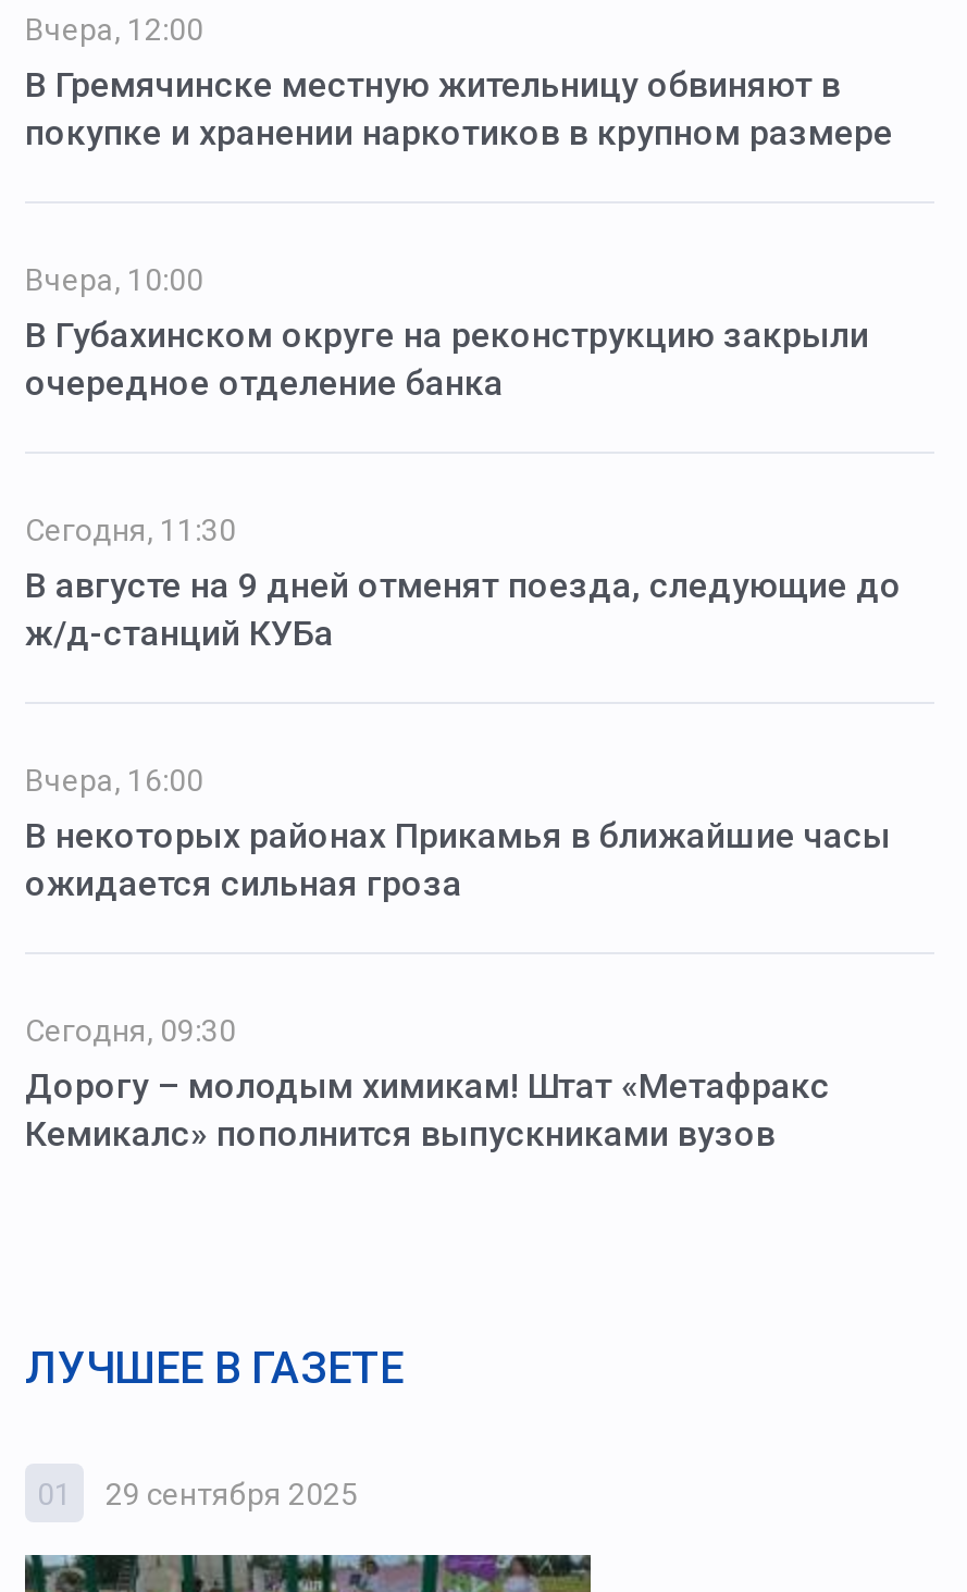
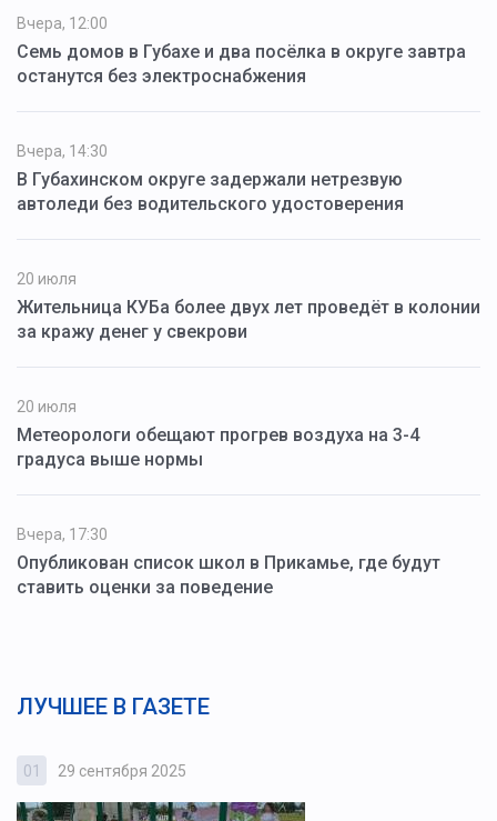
[25,65,893,154] В Гремячинске местную жительницу обвиняют в | покупке и хранении наркотиков в крупном размере -> [17,42,466,87] Семь домов в Губахе и два посёлка в округе завтра | останутся без электроснабжения
[25,263,869,405] Вчера, 10:00 | В Губахинском округе на реконструкцию закрыли | очередное отделение банка -> [17,143,404,215] Вчера, 14:30 | В Губахинском округе задержали нетрезвую | автоледи без водительского удостоверения
[25,513,902,655] Сегодня, 11:30 | В августе на 9 дней отменят поезда, следующие до | ж/д-станций КУБа -> [17,270,480,343] 20 июля | Жительница КУБа более двух лет проведёт в колонии | за кражу денег у свекрови
[25,764,891,905] Вчера, 16:00 | В некоторых районах Прикамья в ближайшие часы | ожидается сильная гроза -> [17,398,419,470] 20 июля | Метеорологи обещают прогрев воздуха на 3-4 | градуса выше нормы
[25,1014,830,1155] Сегодня, 09:30 | Дорогу – молодым химикам! Штат «Метафракс | Кемикалс» пополнится выпускниками вузов -> [17,526,440,598] Вчера, 17:30 | Опубликован список школ в Прикамье, где будут | ставить оценки за поведение

